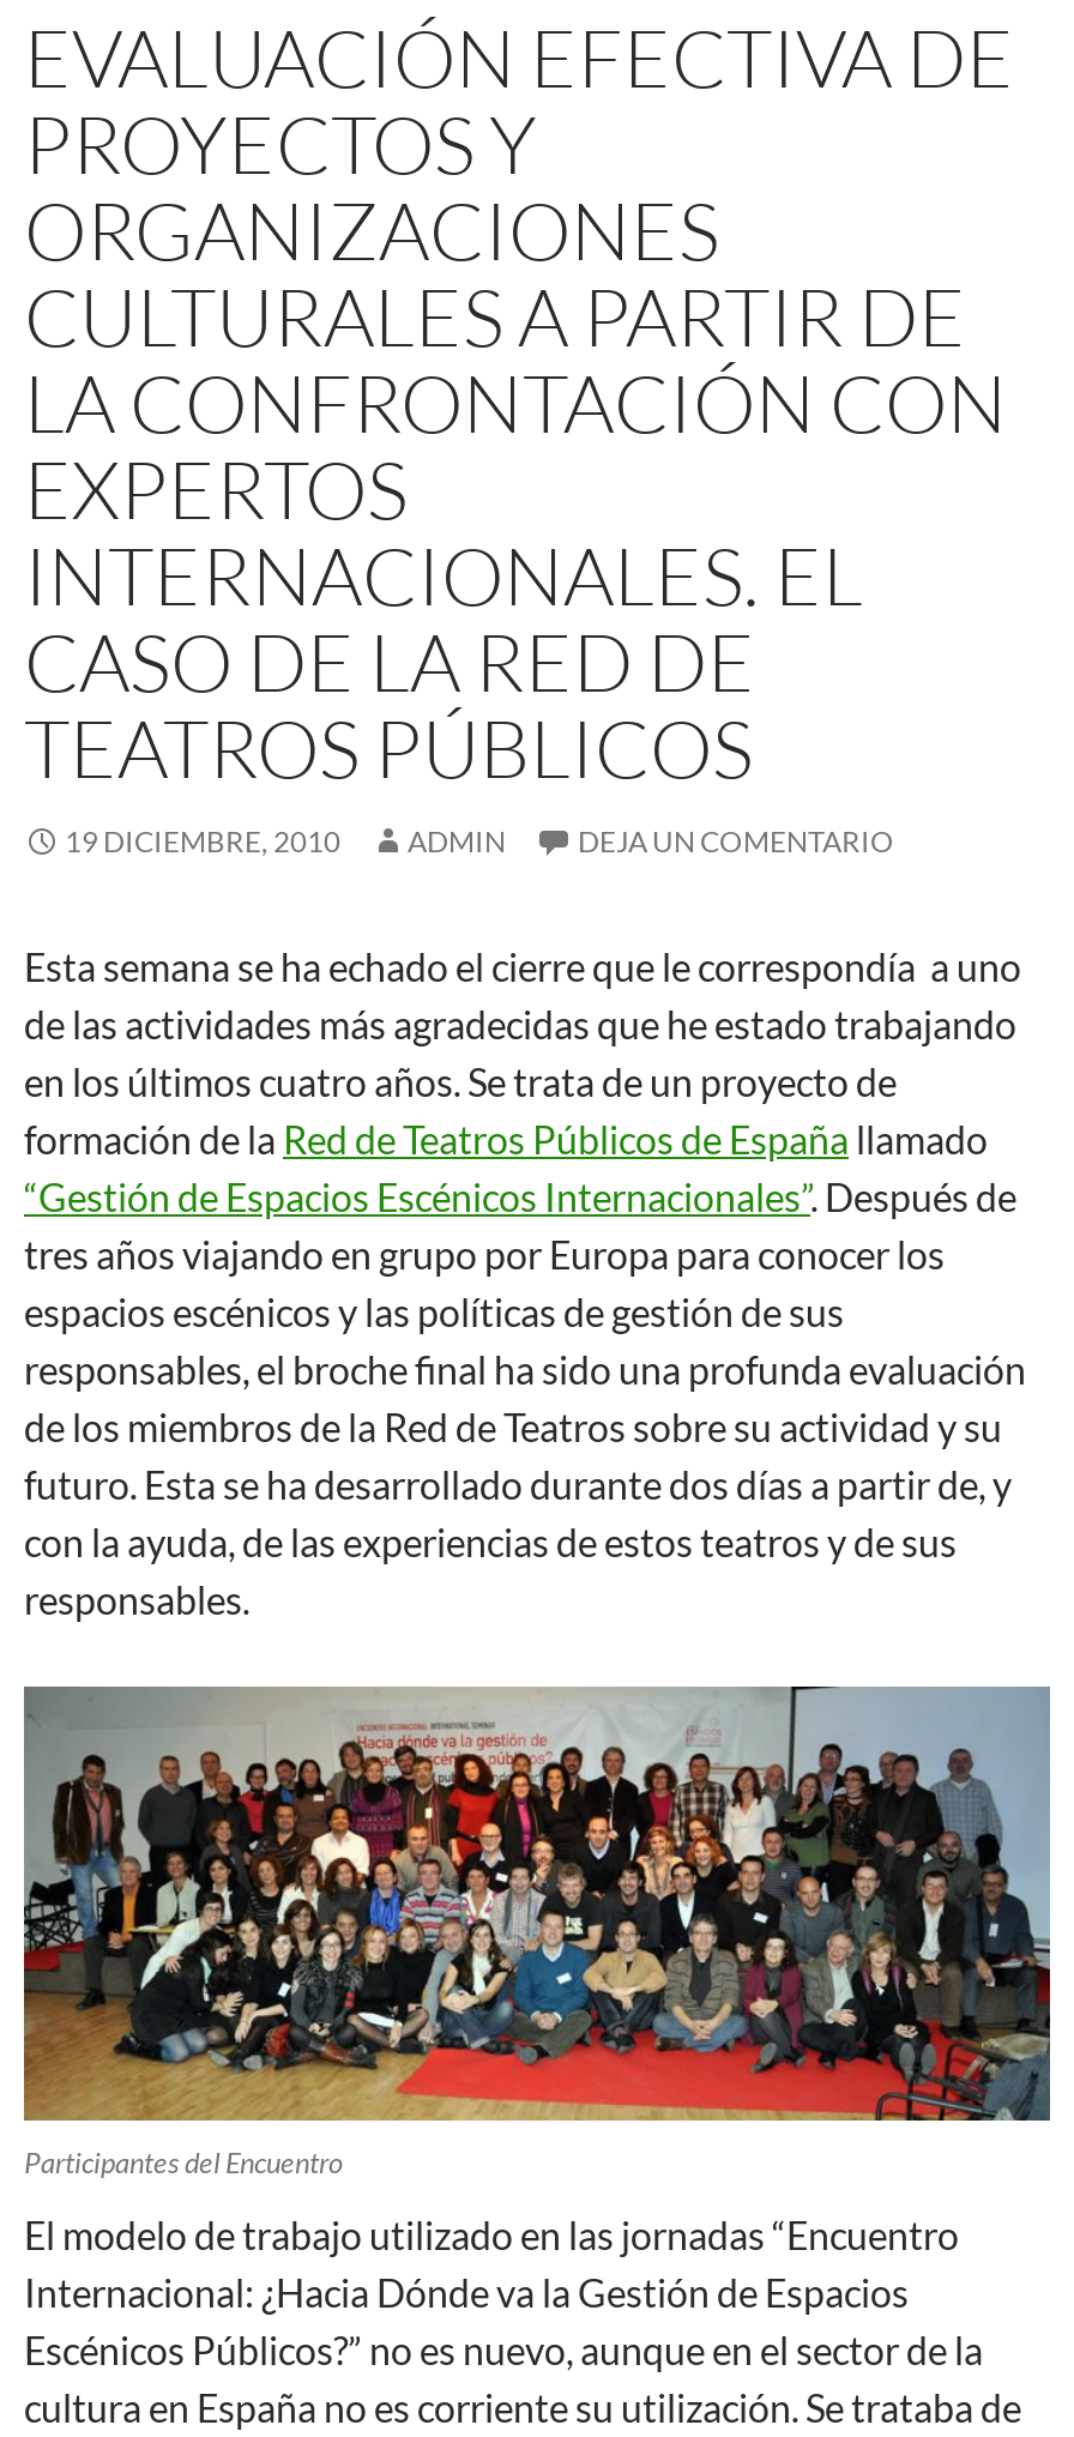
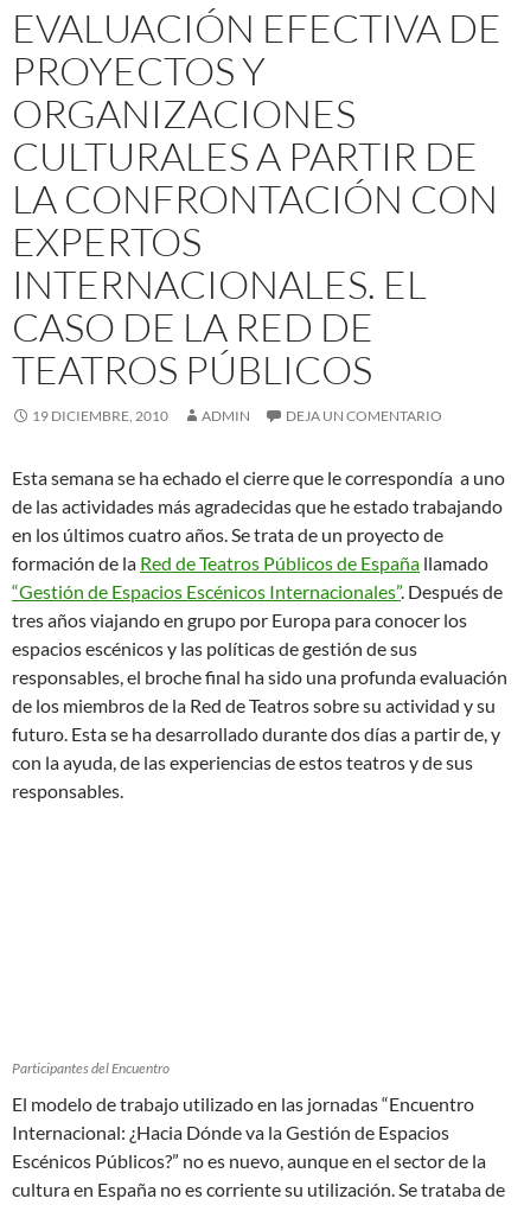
[22,1683,1052,2122] [image] -> none

